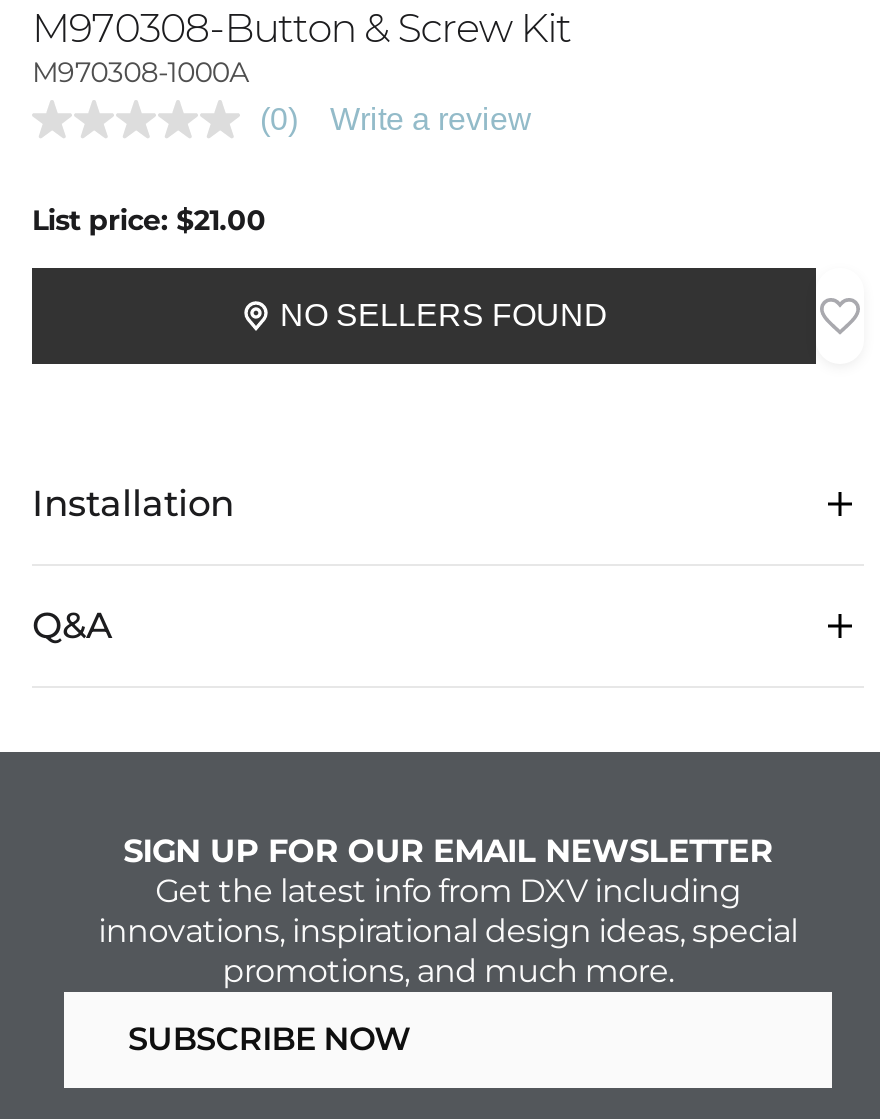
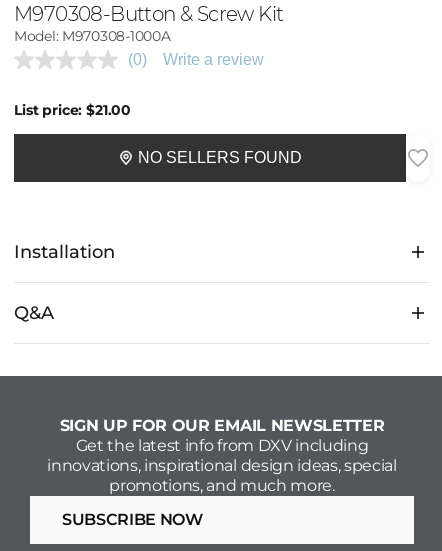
[32,54,249,90] M970308-1000A -> [14,27,170,45] Model: M970308-1000A

